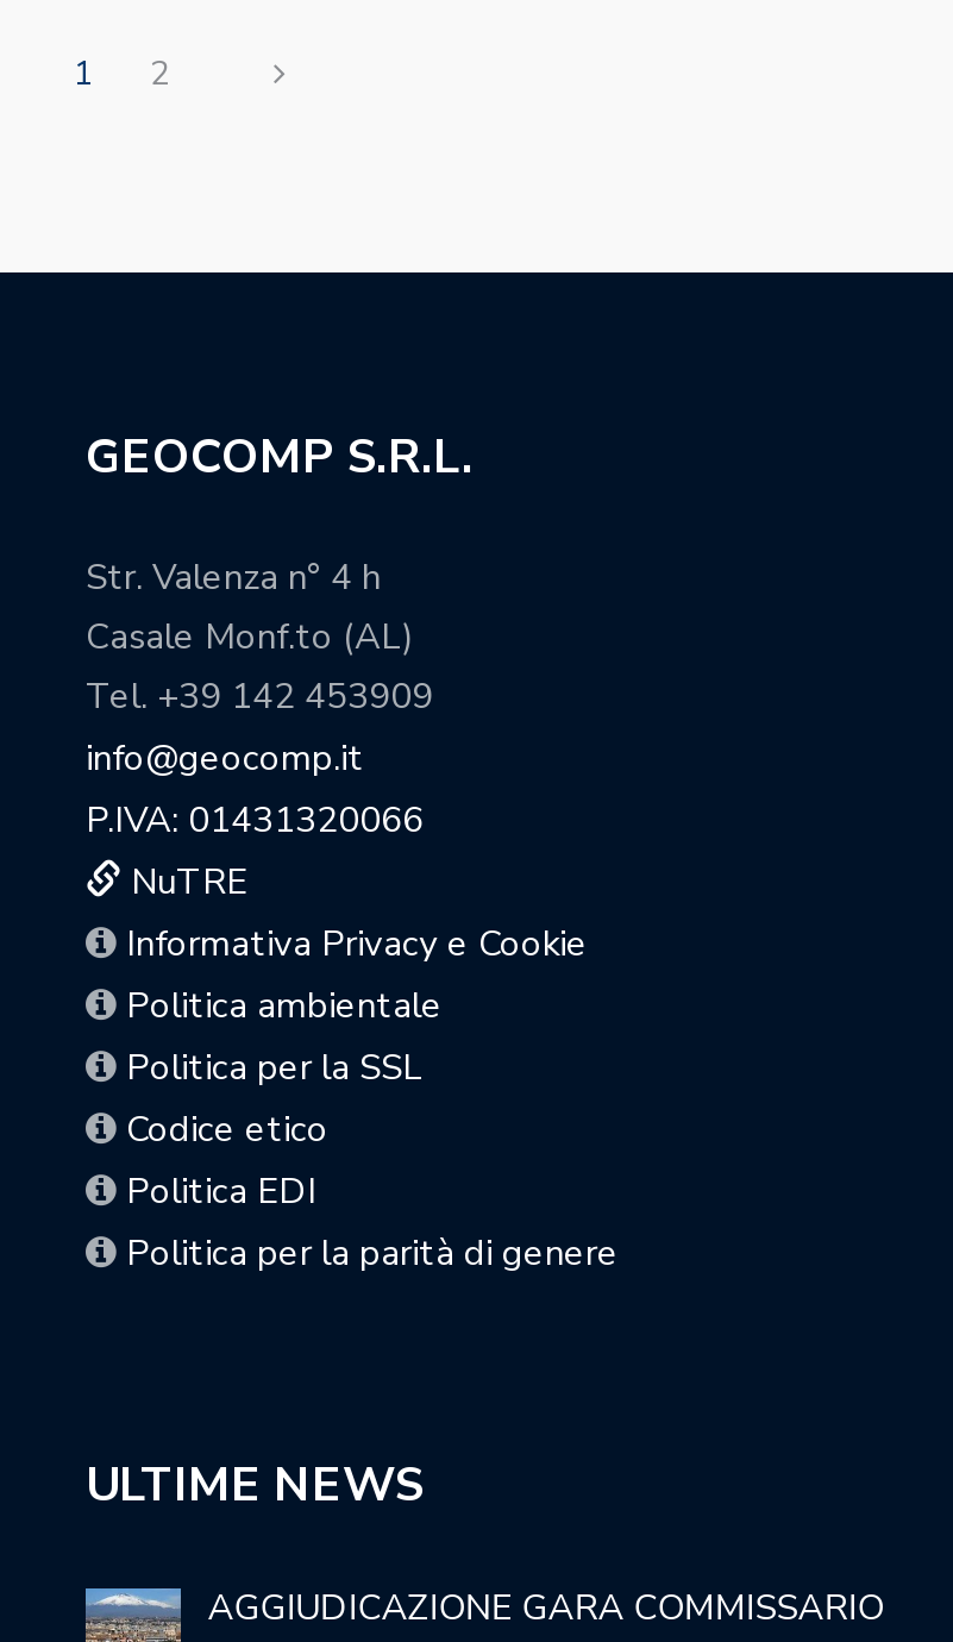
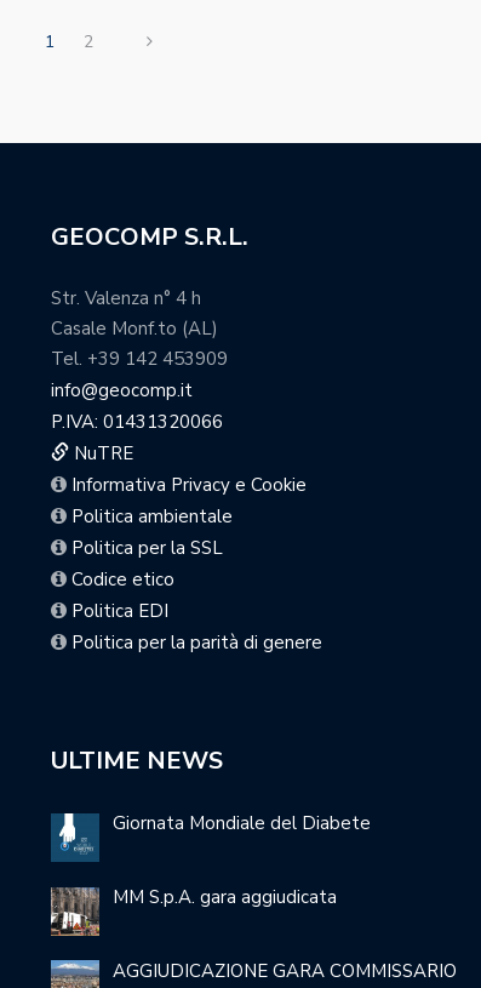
none -> [50,886,99,937] [image]
none -> [51,811,371,909] [image] | Giornata Mondiale del Diabete | MM S.p.A. gara aggiudicata

